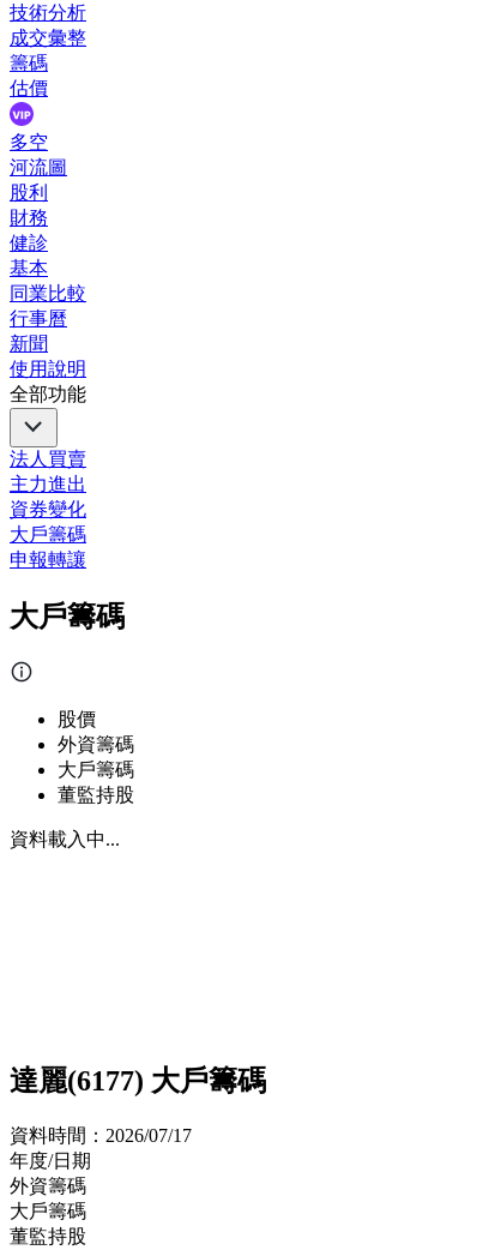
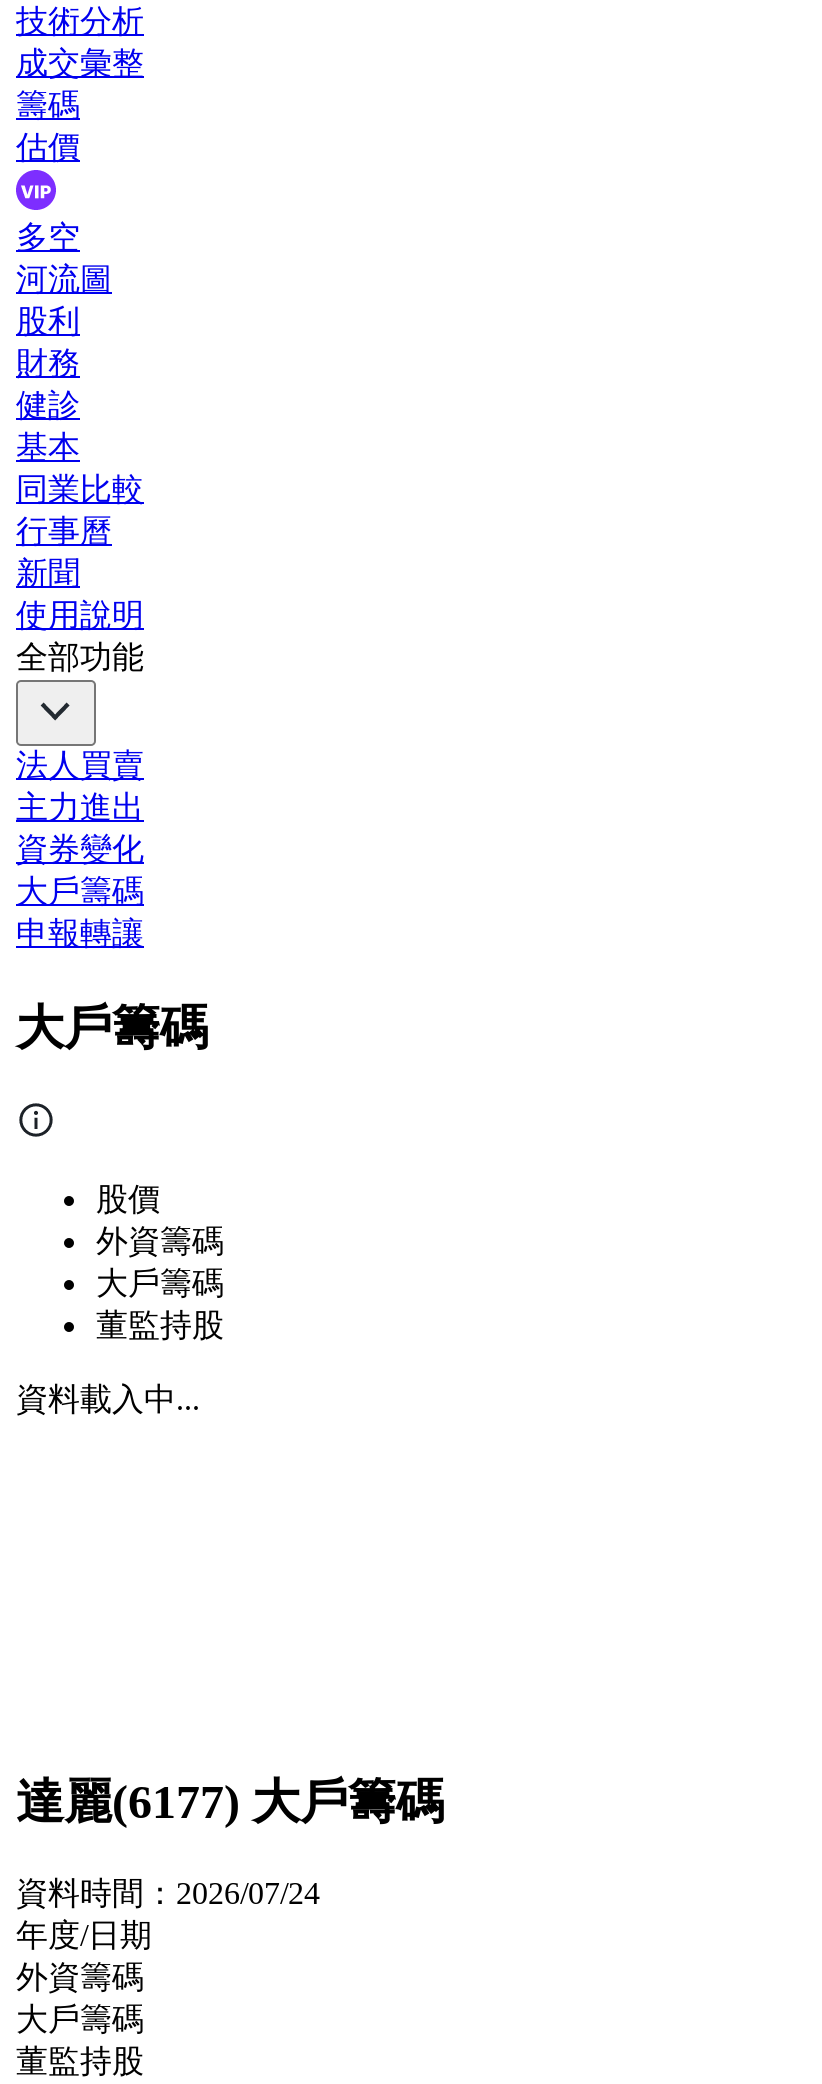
[10,1125,192,1146] 資料時間：2026/07/17 -> [16,1876,320,1910] 資料時間：2026/07/24

